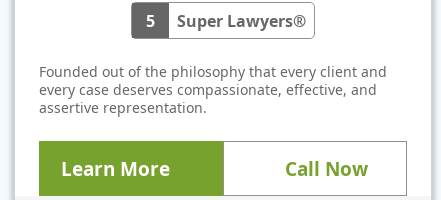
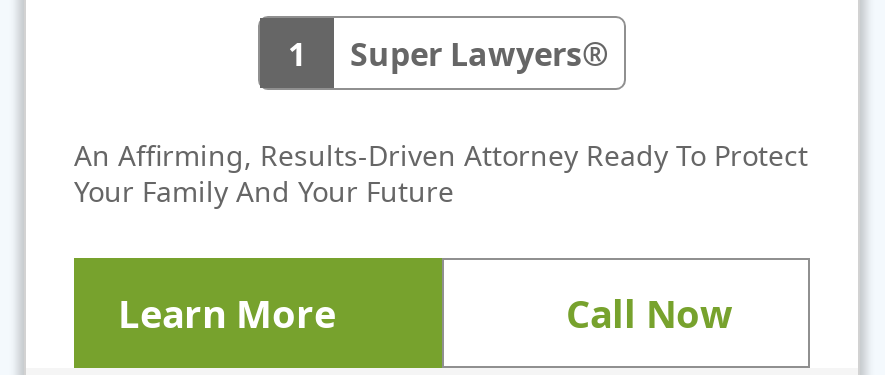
[146,10,306,32] 5 Super Lawyers® -> [288,31,608,75] 1 Super Lawyers®
[39,62,387,117] Founded out of the philosophy that every client and | every case deserves compassionate, effective, and | assertive representation. -> [74,136,808,210] An Affirming, Results-Driven Attorney Ready To Protect | Your Family And Your Future

